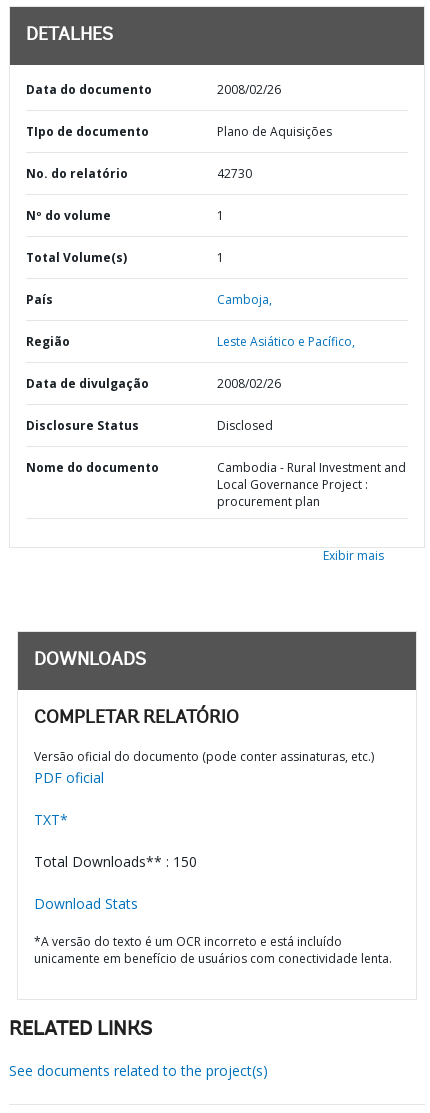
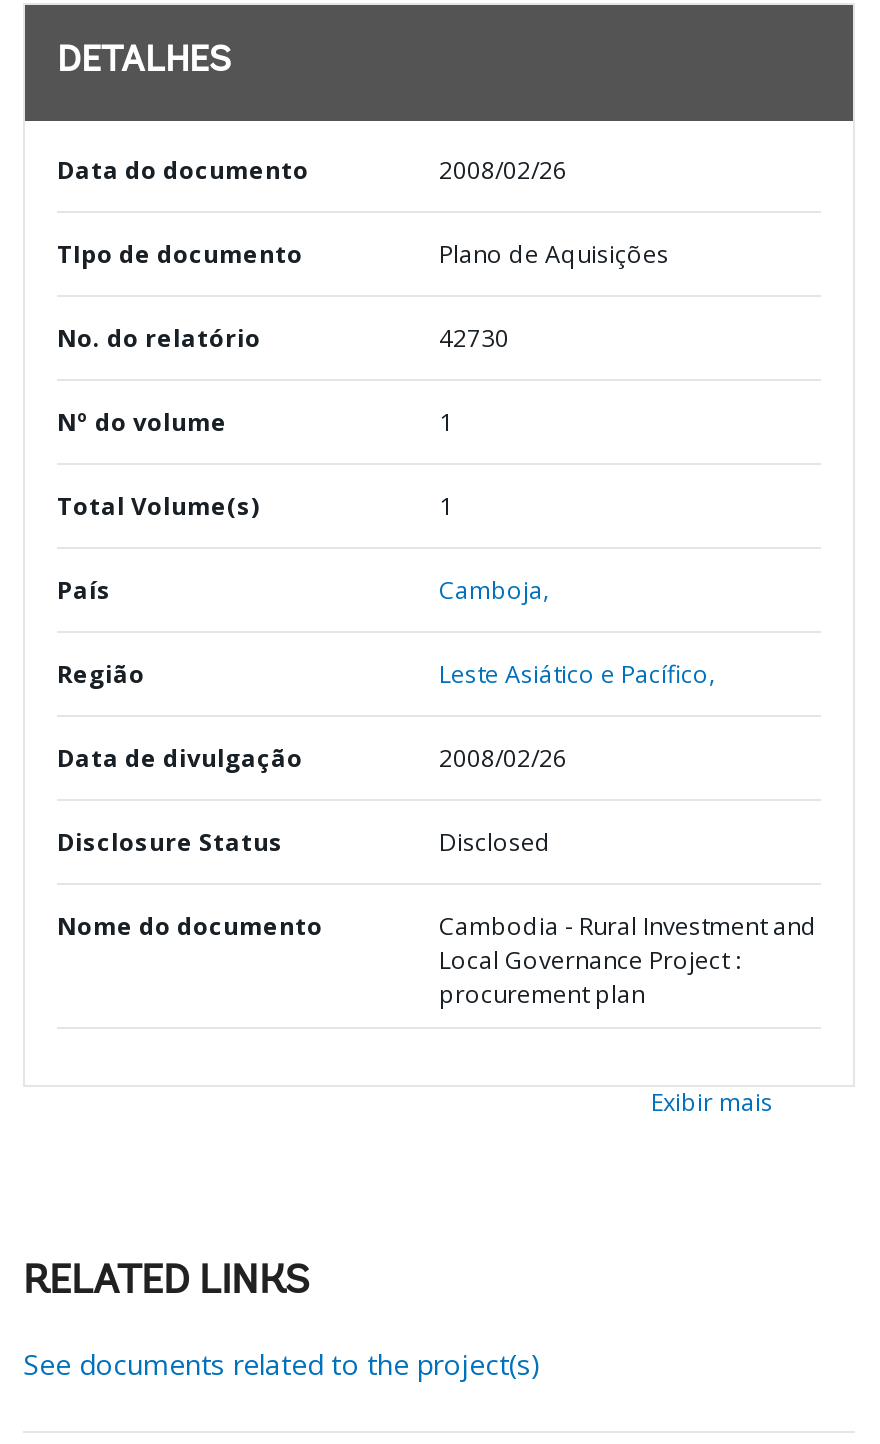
[34,652,392,967] DOWNLOADS | COMPLETAR RELATÓRIO | Versão oficial do documento (pode conter assinaturas, etc.) | PDF oficial | TXT* | Total Downloads** : 150 | Download Stats | *A versão do texto é um OCR incorreto e está incluído | unicamente em benefício de usuários com conectividade lenta. -> none

